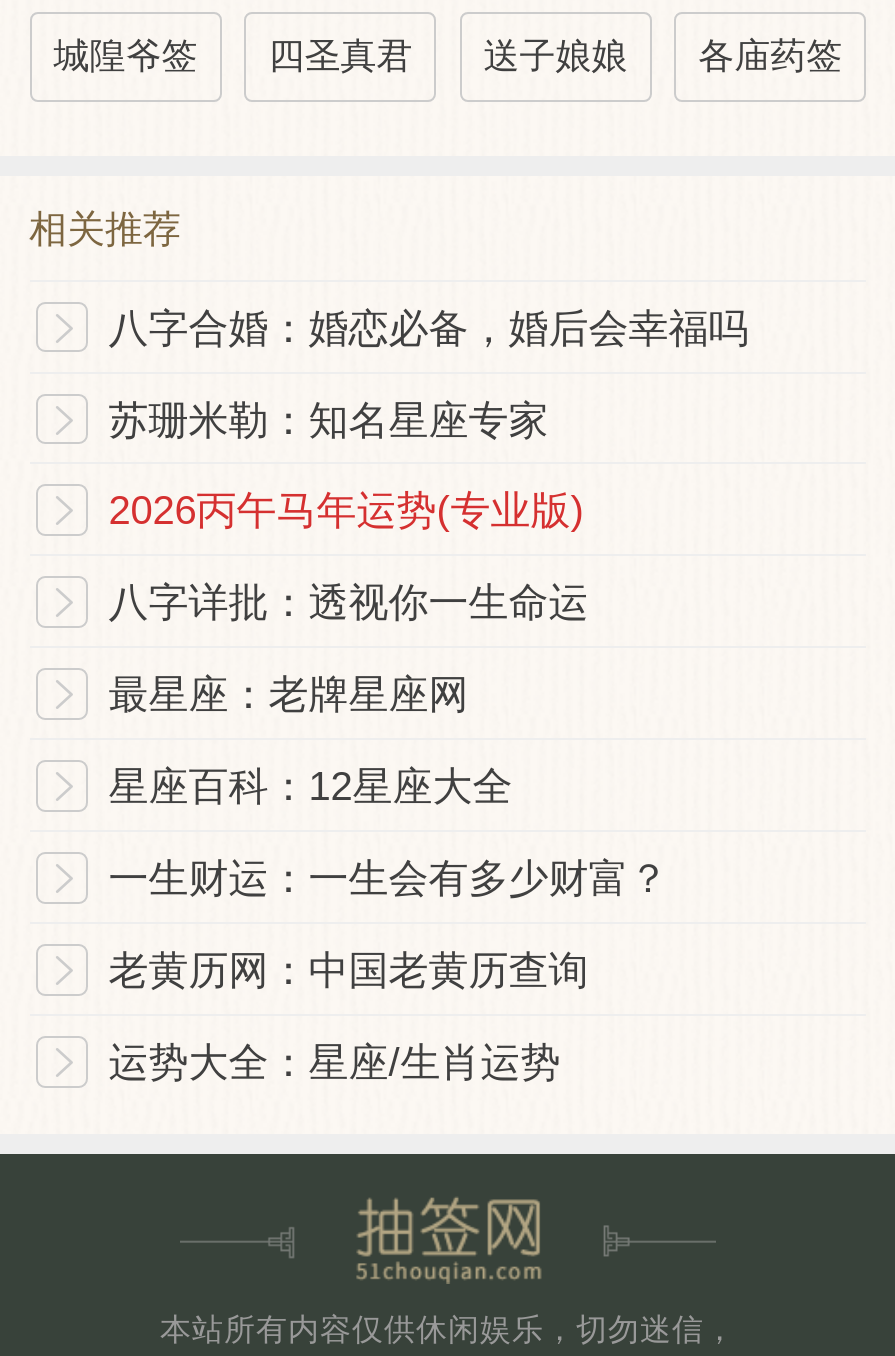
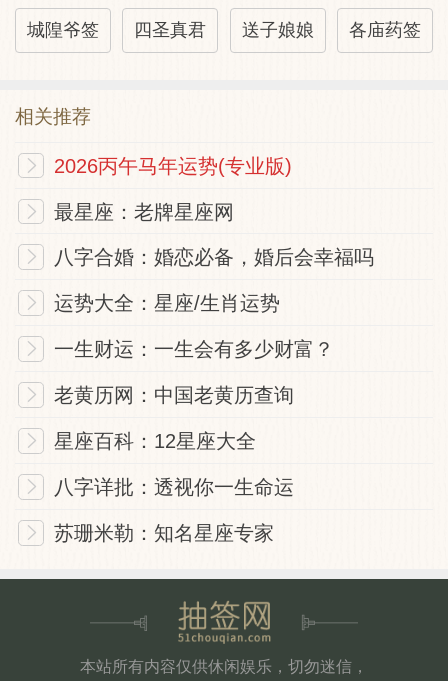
moved [109,305,749,349] -> [54,246,374,268]: 八字合婚：婚恋必备，婚后会幸福吗
moved [109,397,549,441] -> [54,522,274,544]: 苏珊米勒：知名星座专家
moved [109,489,585,533] -> [54,155,292,177]: 2026丙午马年运势(专业版)
moved [109,581,589,625] -> [54,476,294,498]: 八字详批：透视你一生命运
moved [109,672,469,716] -> [54,200,234,222]: 最星座：老牌星座网
moved [109,764,513,808] -> [54,430,256,452]: 星座百科：12星座大全
moved [109,856,669,992] -> [54,338,334,406]: 一生财运：一生会有多少财富？ | 老黄历网：中国老黄历查询
moved [109,1040,561,1084] -> [54,292,280,314]: 运势大全：星座/生肖运势

